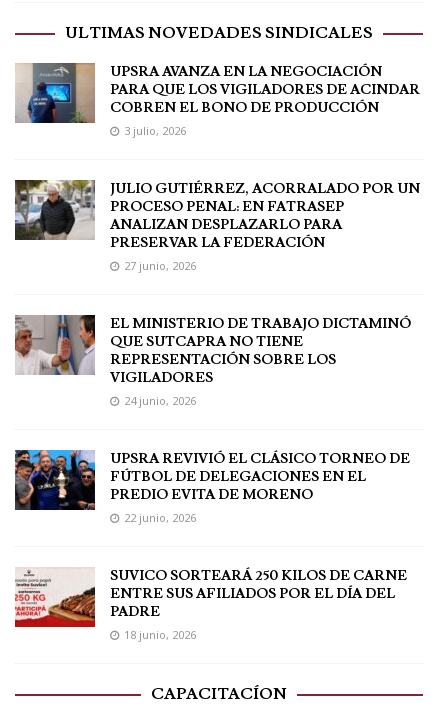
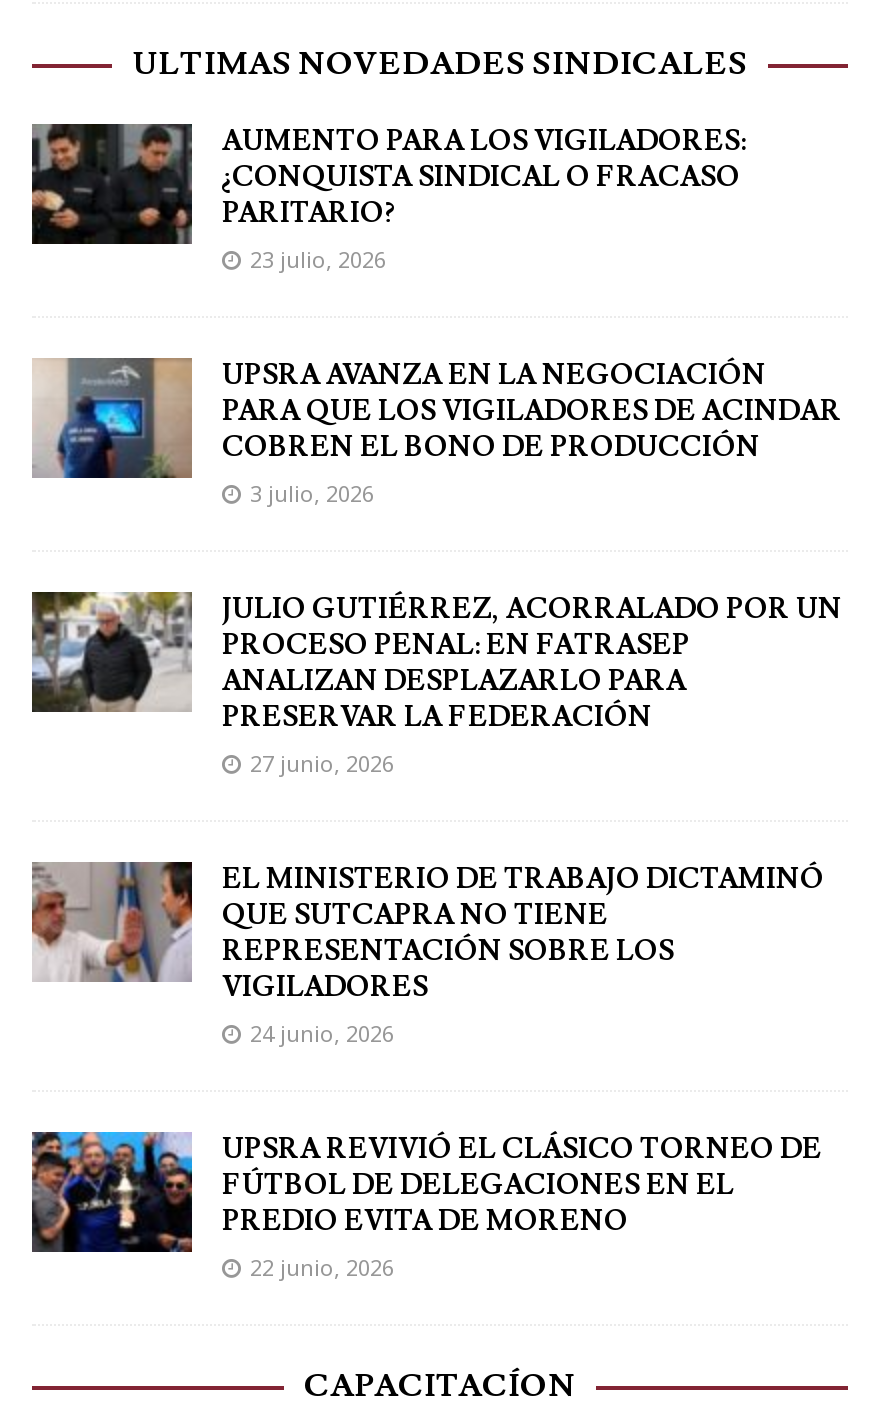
none -> [30,123,746,274] [image] | AUMENTO PARA LOS VIGILADORES: | ¿CONQUISTA SINDICAL O FRACASO | PARITARIO? | 23 julio, 2026
moved [14,62,420,525] -> [30,355,842,1282]: [image] | UPSRA AVANZA EN LA NEGOCIACIÓN | PARA QUE LOS VIGILADORES DE ACINDAR | ... | PREDIO EVITA DE MORENO | 22 junio, 2026
[14,567,407,642] [image] | SUVICO SORTEARÁ 250 KILOS DE CARNE | ENTRE SUS AFILIADOS POR EL DÍA DEL | PADRE | 18 junio, 2026 -> none

